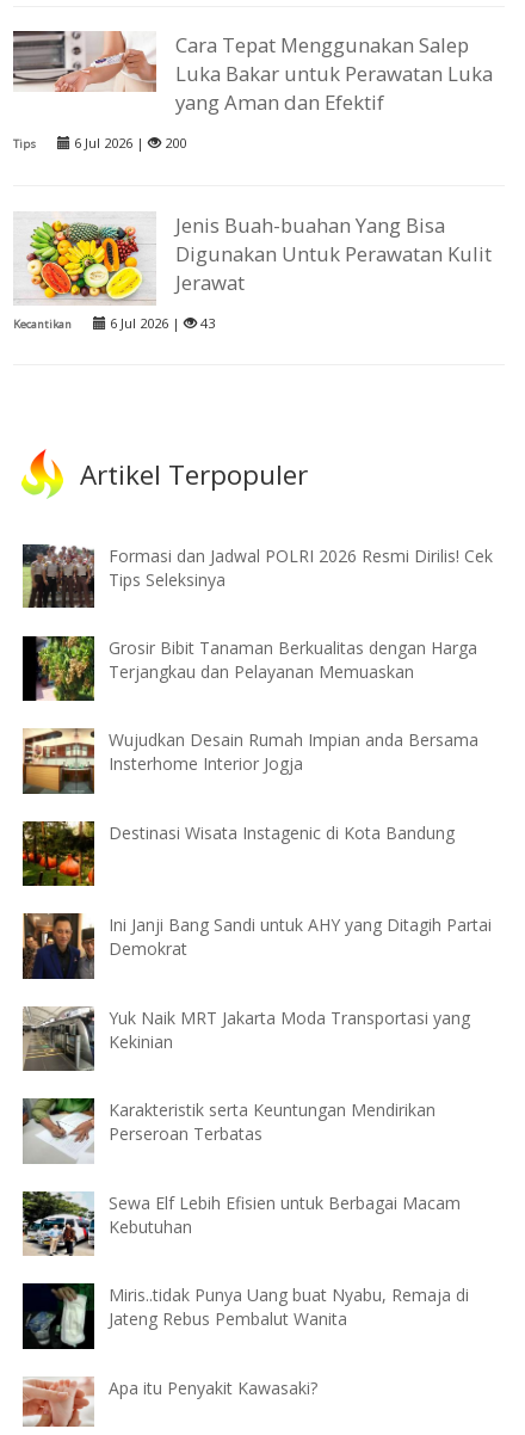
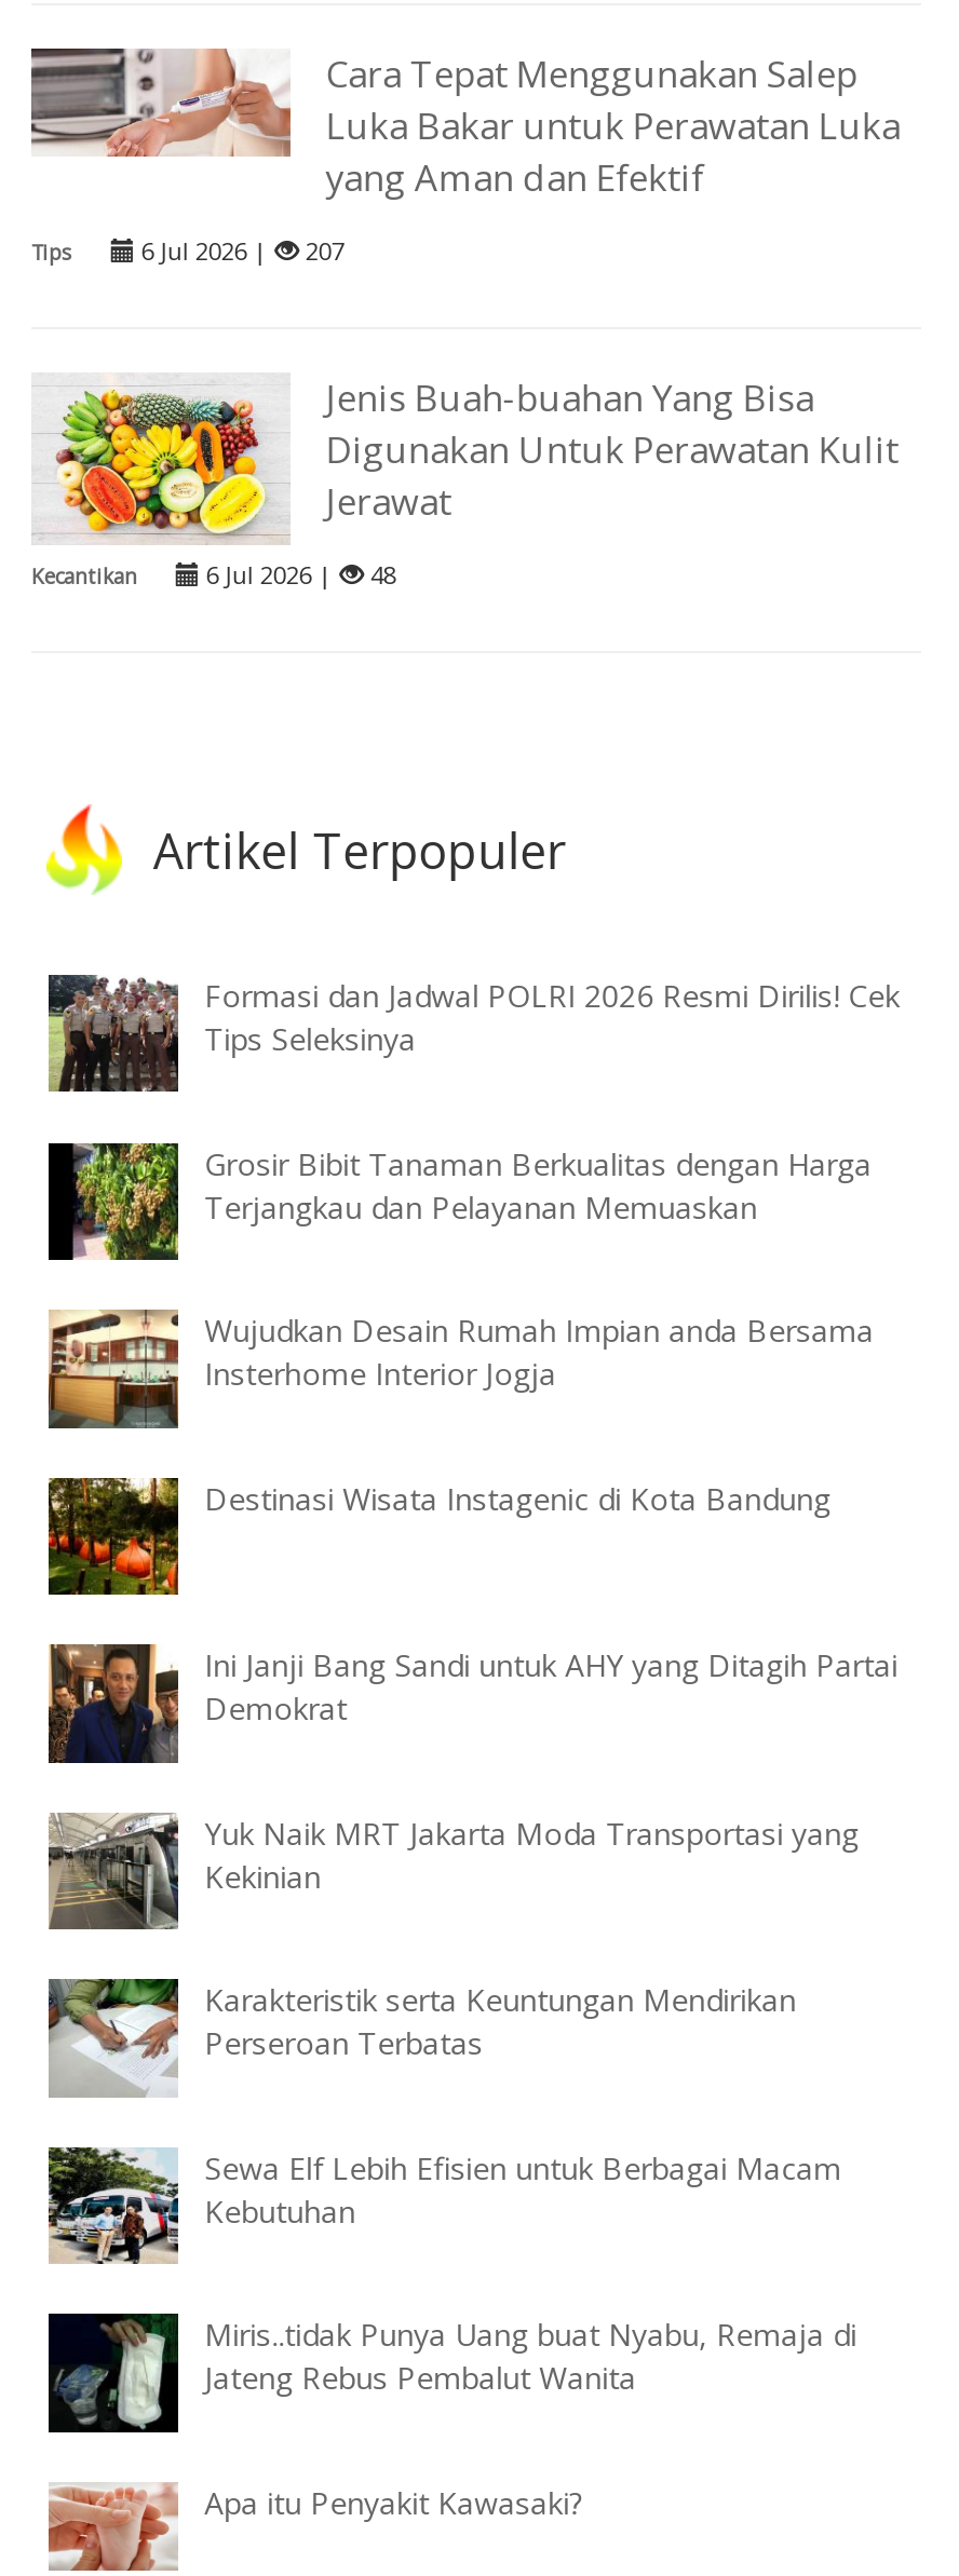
[161,134,186,152] 200 -> [299,235,344,268] 207
[197,314,215,331] 43 -> [364,559,396,592] 48

